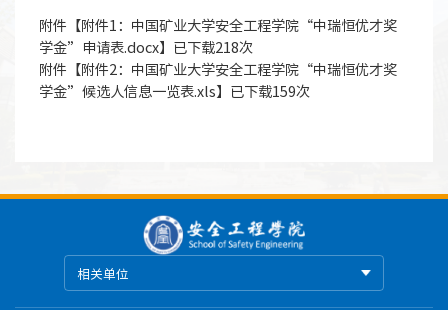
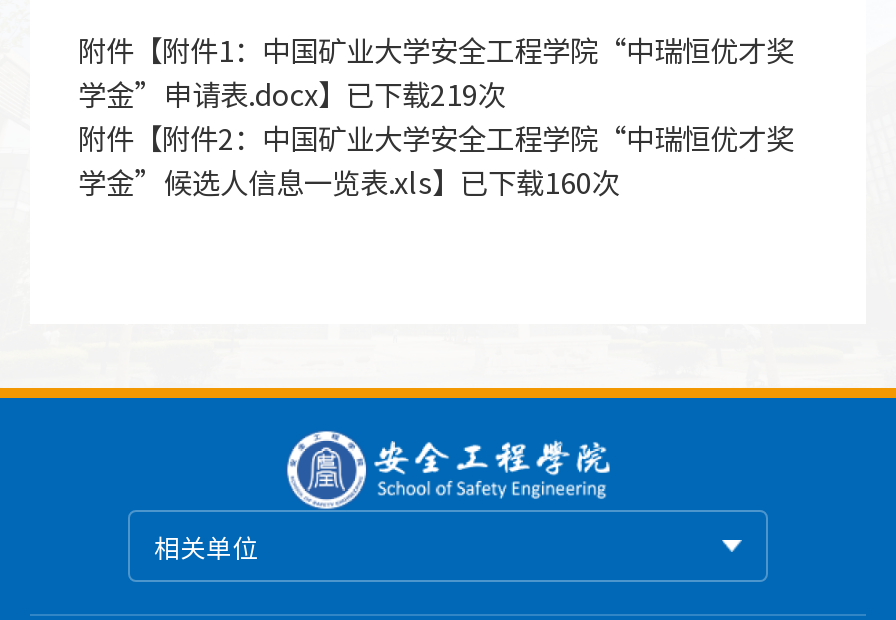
[39,36,253,58] 学金”申请表.docx】已下载218次 -> [78,72,506,116] 学金”申请表.docx】已下载219次
[39,80,310,102] 学金”候选人信息一览表.xls】已下载159次 -> [78,160,620,204] 学金”候选人信息一览表.xls】已下载160次

